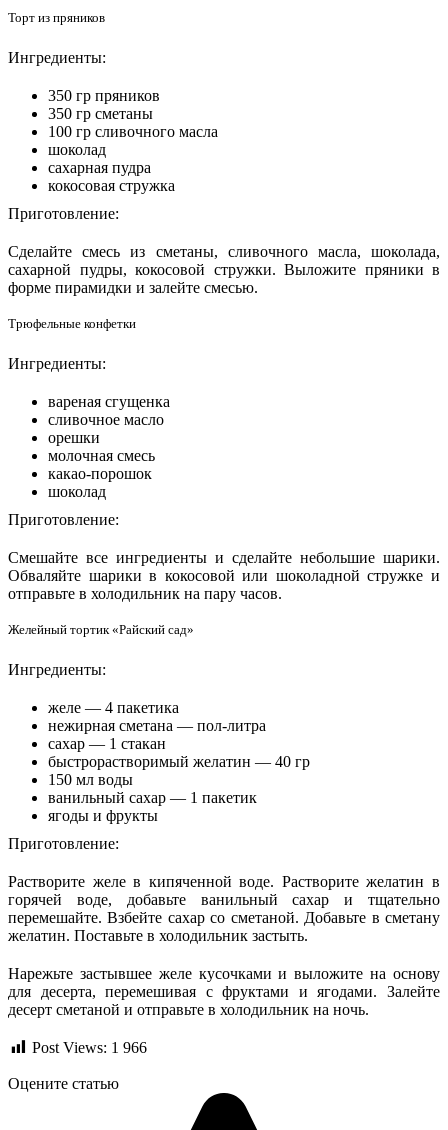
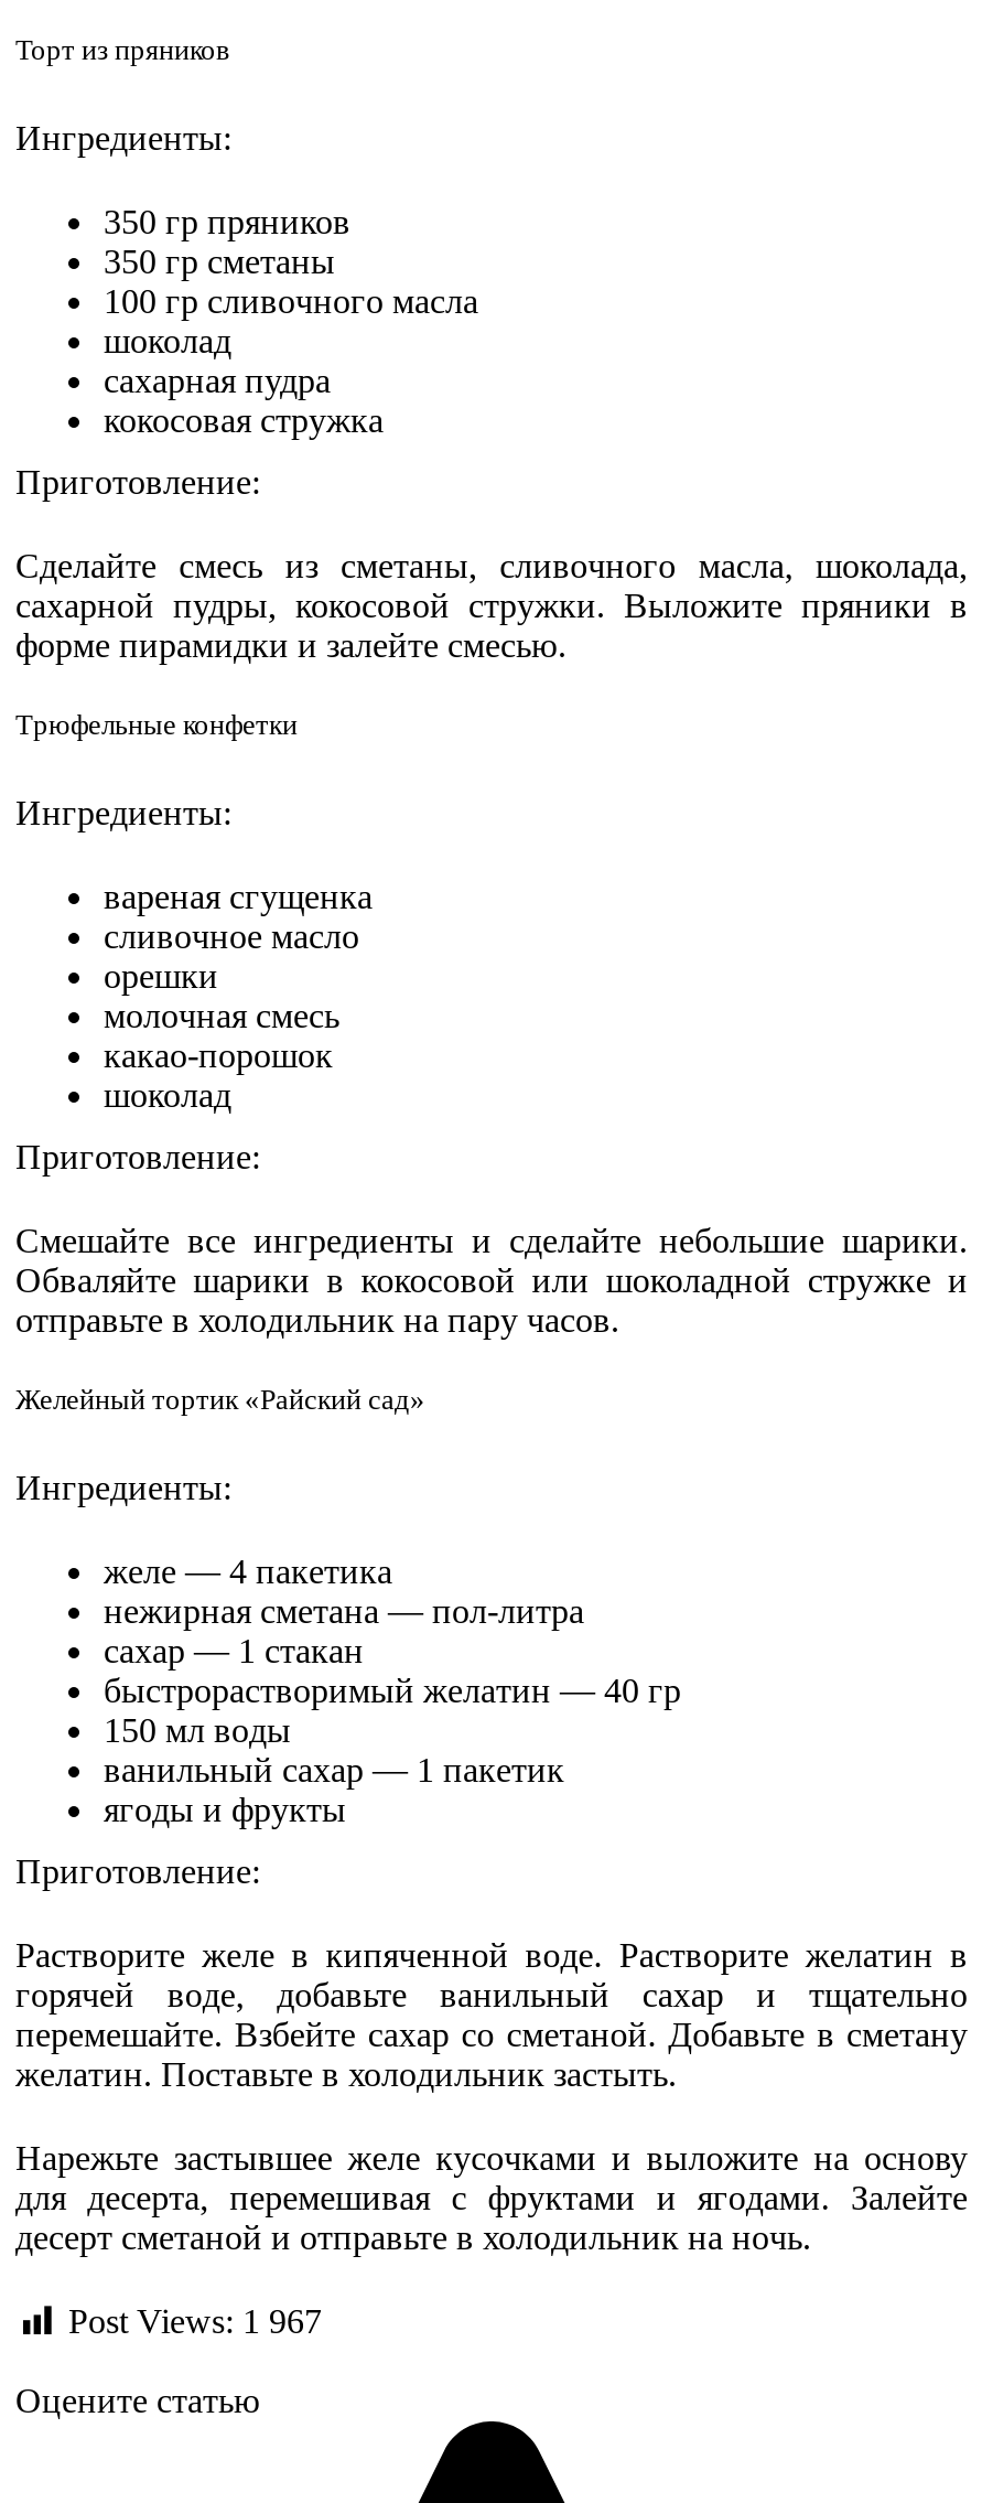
[32,1039,147,1056] Post Views: 1 966 -> [68,2302,322,2339] Post Views: 1 967

